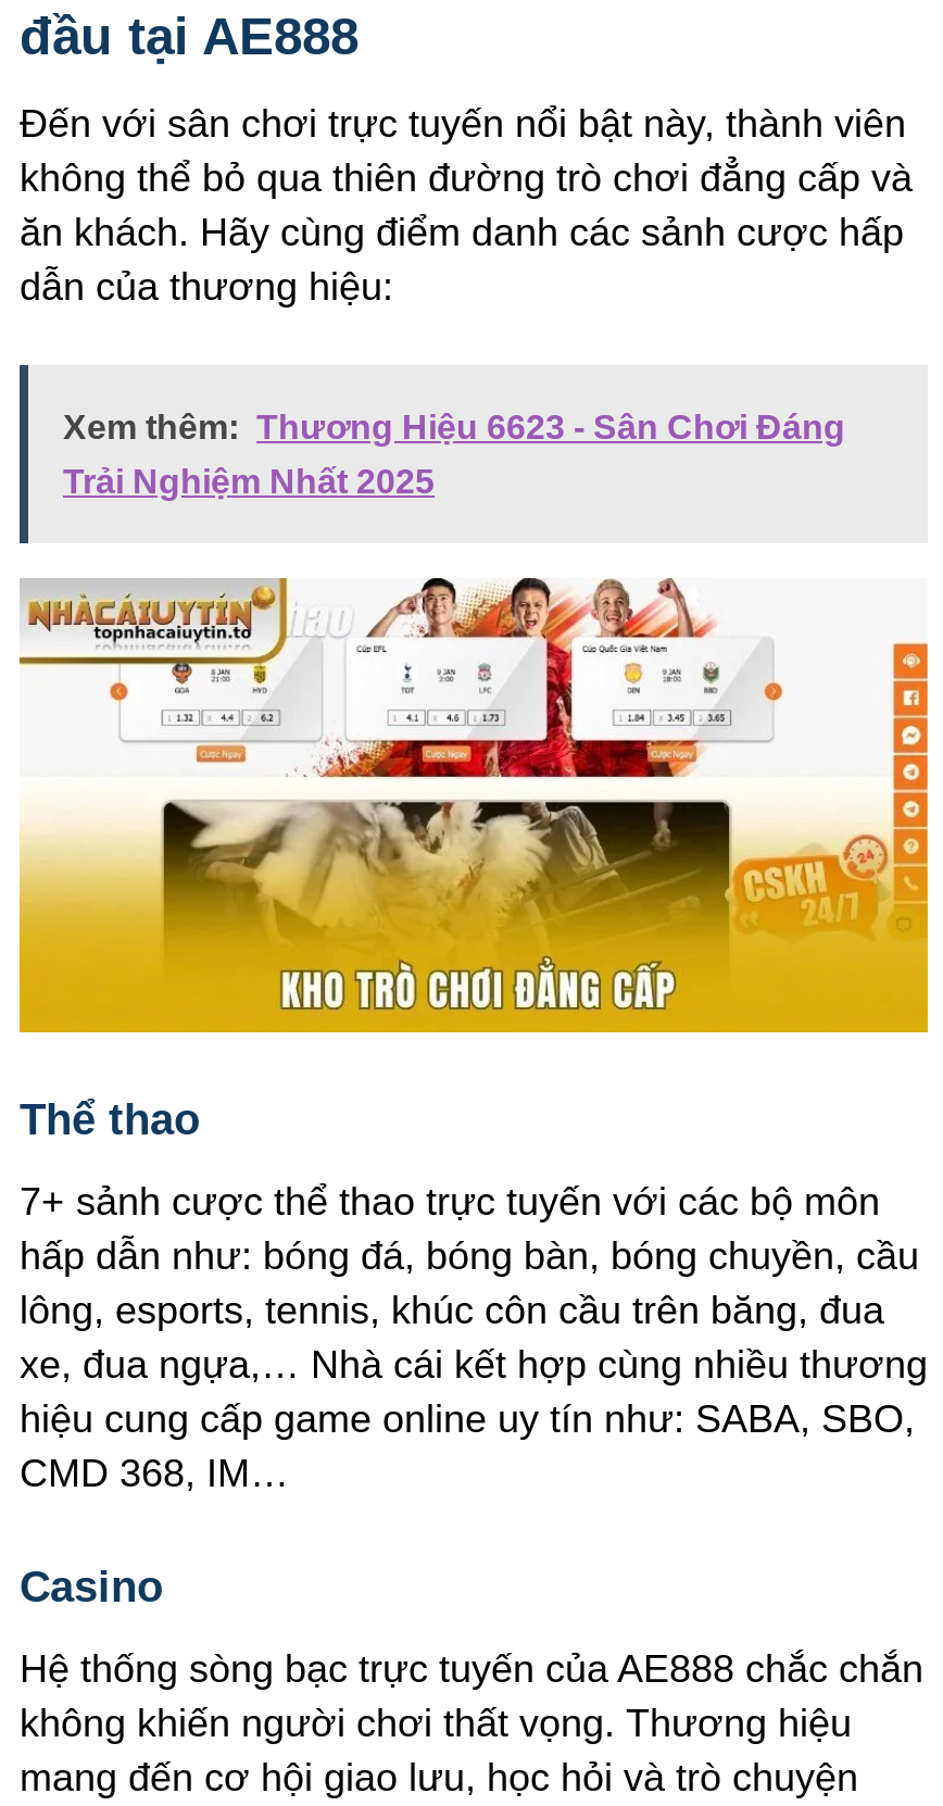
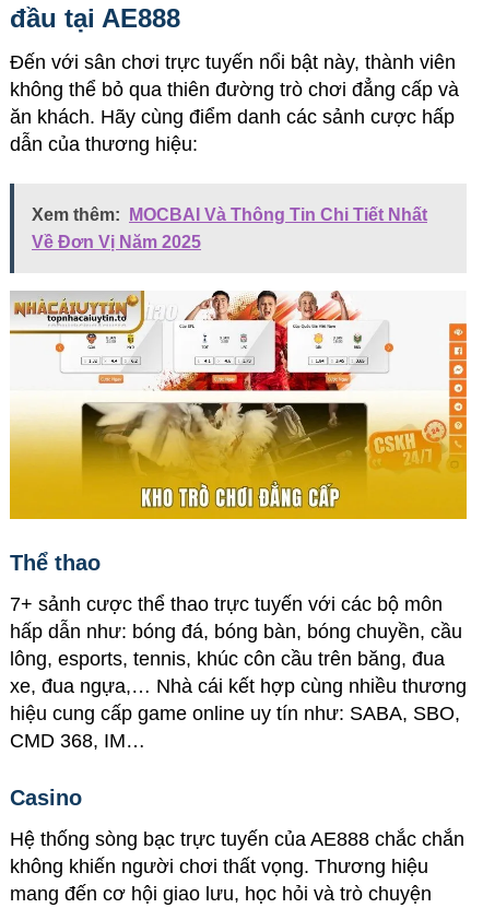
[63,409,845,446] Xem thêm: Thương Hiệu 6623 - Sân Chơi Đáng -> [32,206,427,224] Xem thêm: MOCBAI Và Thông Tin Chi Tiết Nhất
[63,464,435,501] Trải Nghiệm Nhất 2025 -> [32,233,201,252] Về Đơn Vị Năm 2025

